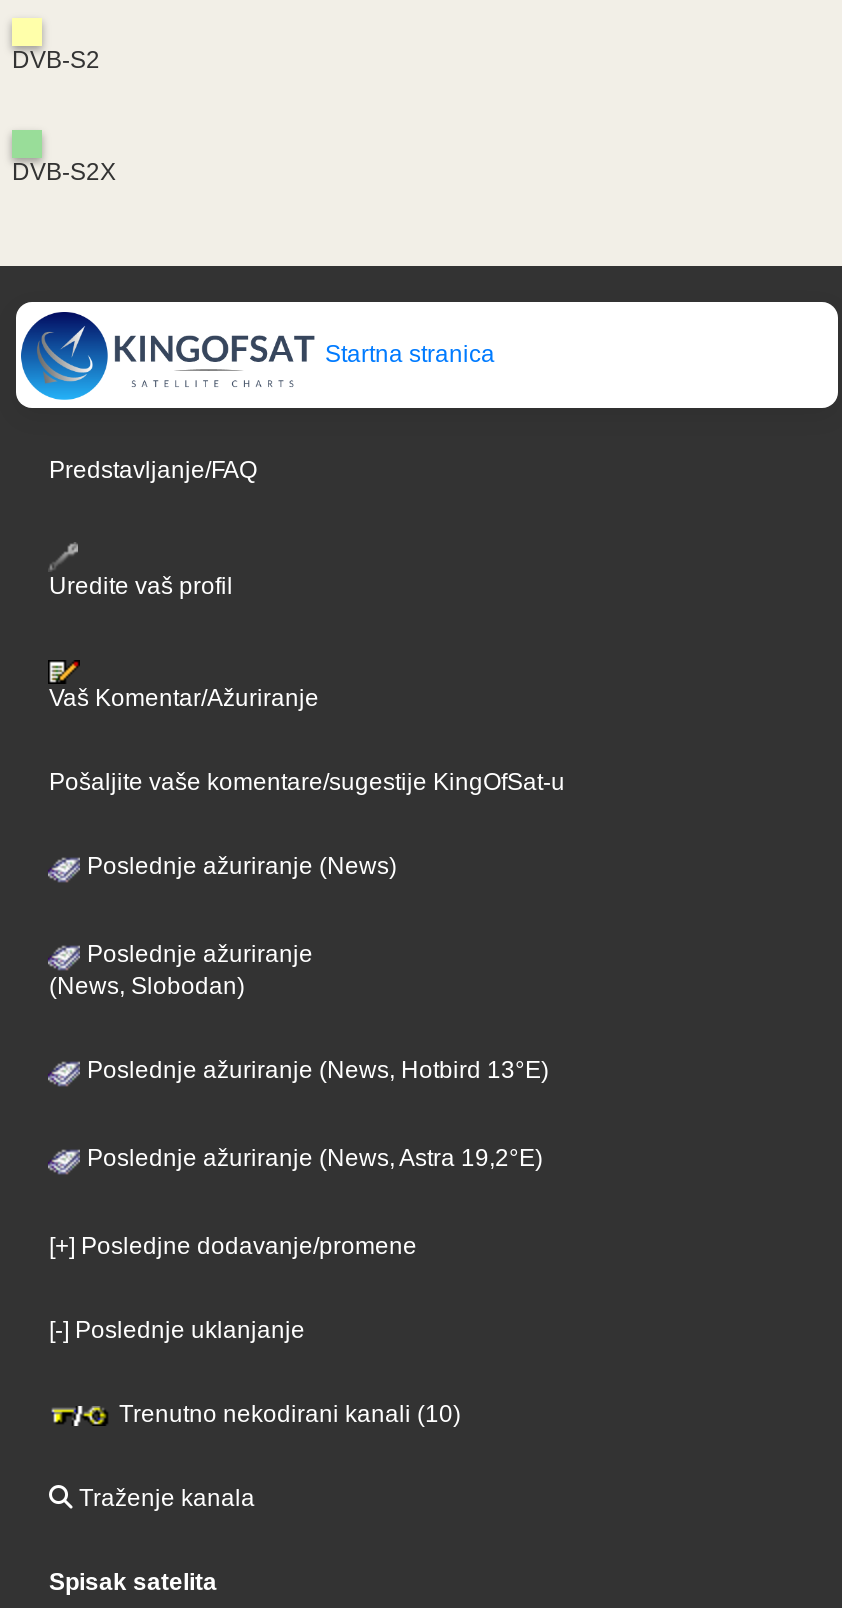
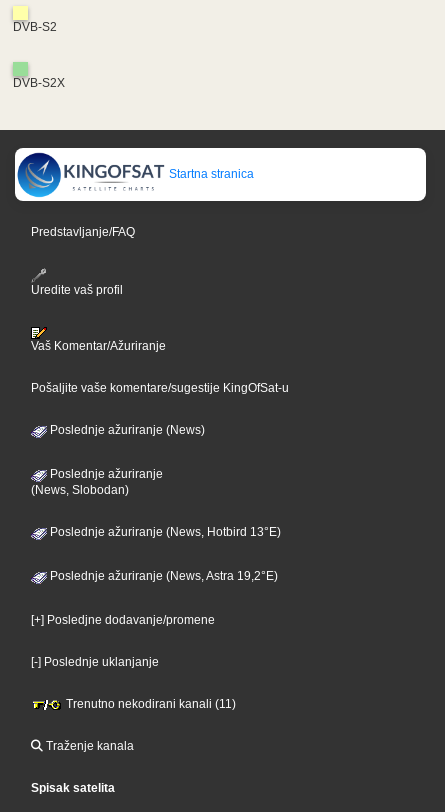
[113,1399,461,1427] Trenutno nekodirani kanali (10) -> [63,697,236,711] Trenutno nekodirani kanali (11)

